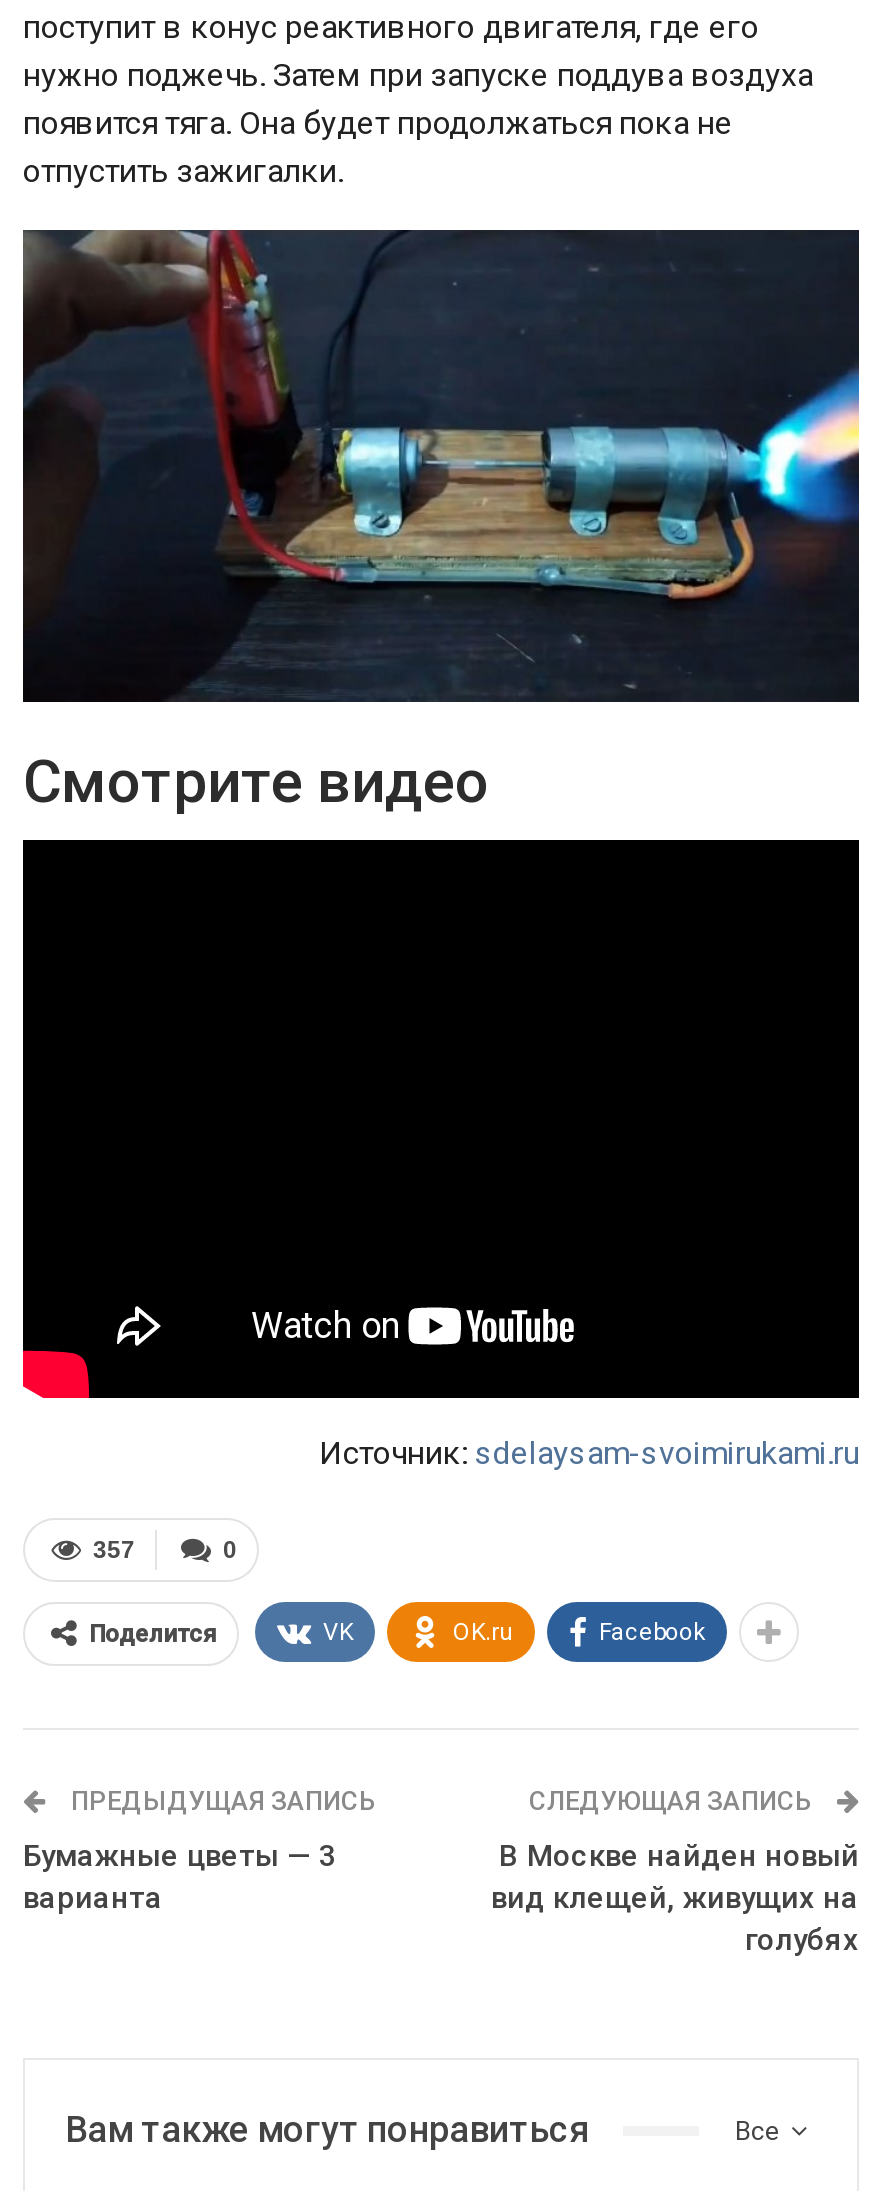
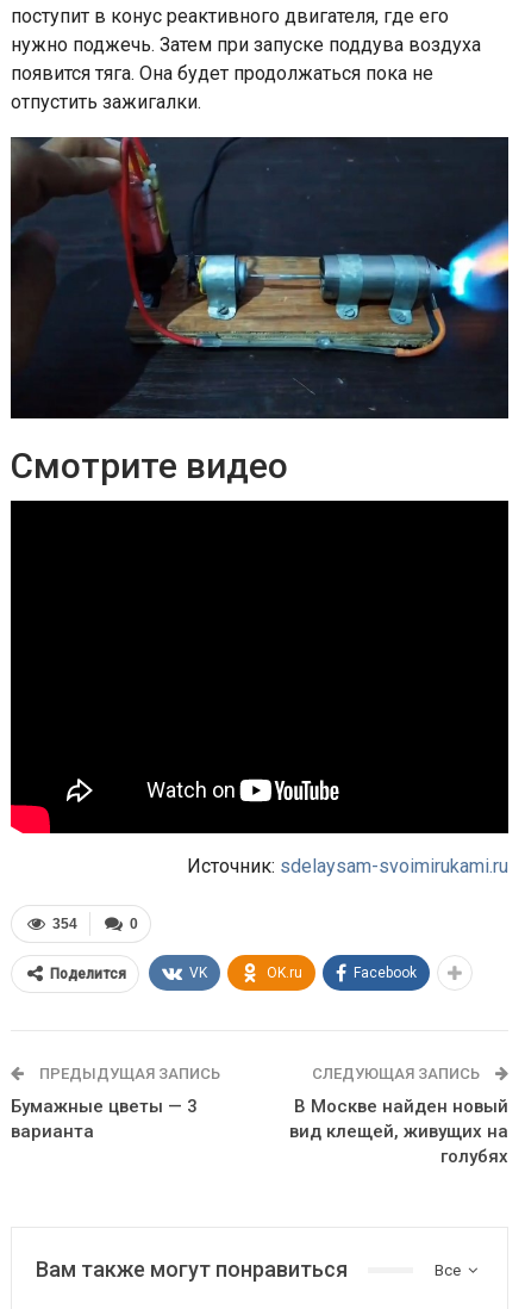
[93,1536,135,1564] 357 -> [52,916,77,933] 354

